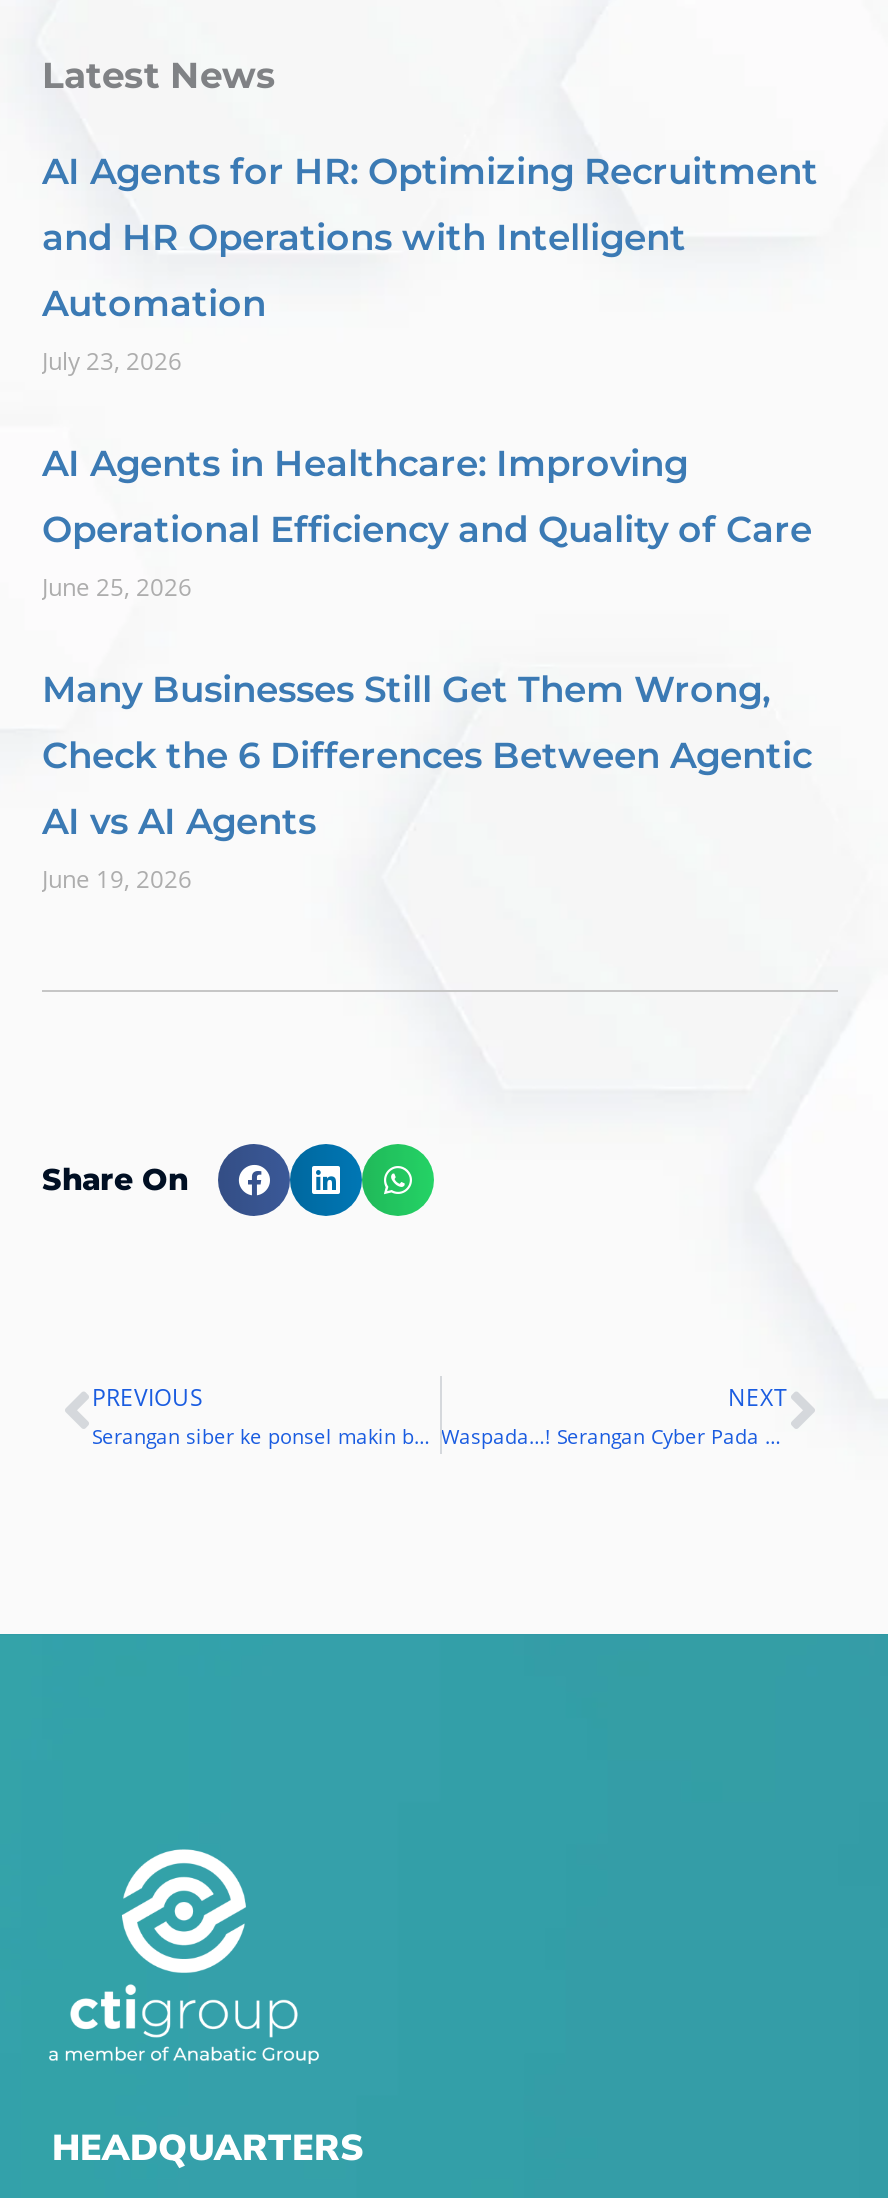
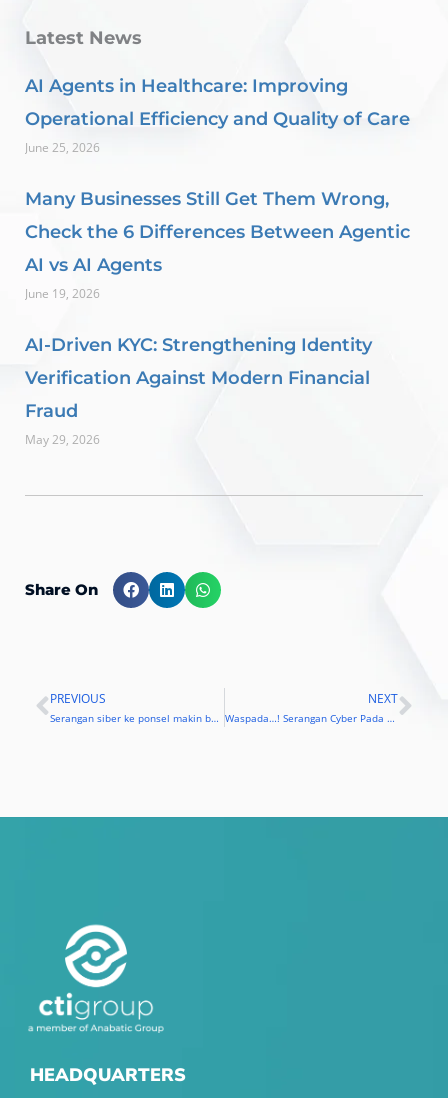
[42,150,818,378] AI Agents for HR: Optimizing Recruitment | and HR Operations with Intelligent | Automation | July 23, 2026 -> none
moved [42,442,812,896] -> [25,75,410,302]: AI Agents in Healthcare: Improving | Operational Efficiency and Quality of Care | June 25, 2026 | Many Businesses Still Get Them Wrong, | Check the 6 Differences Between Agentic | AI vs AI Agents | June 19, 2026
none -> [25,334,372,448] AI-Driven KYC: Strengthening Identity | Verification Against Modern Financial | Fraud | May 29, 2026

